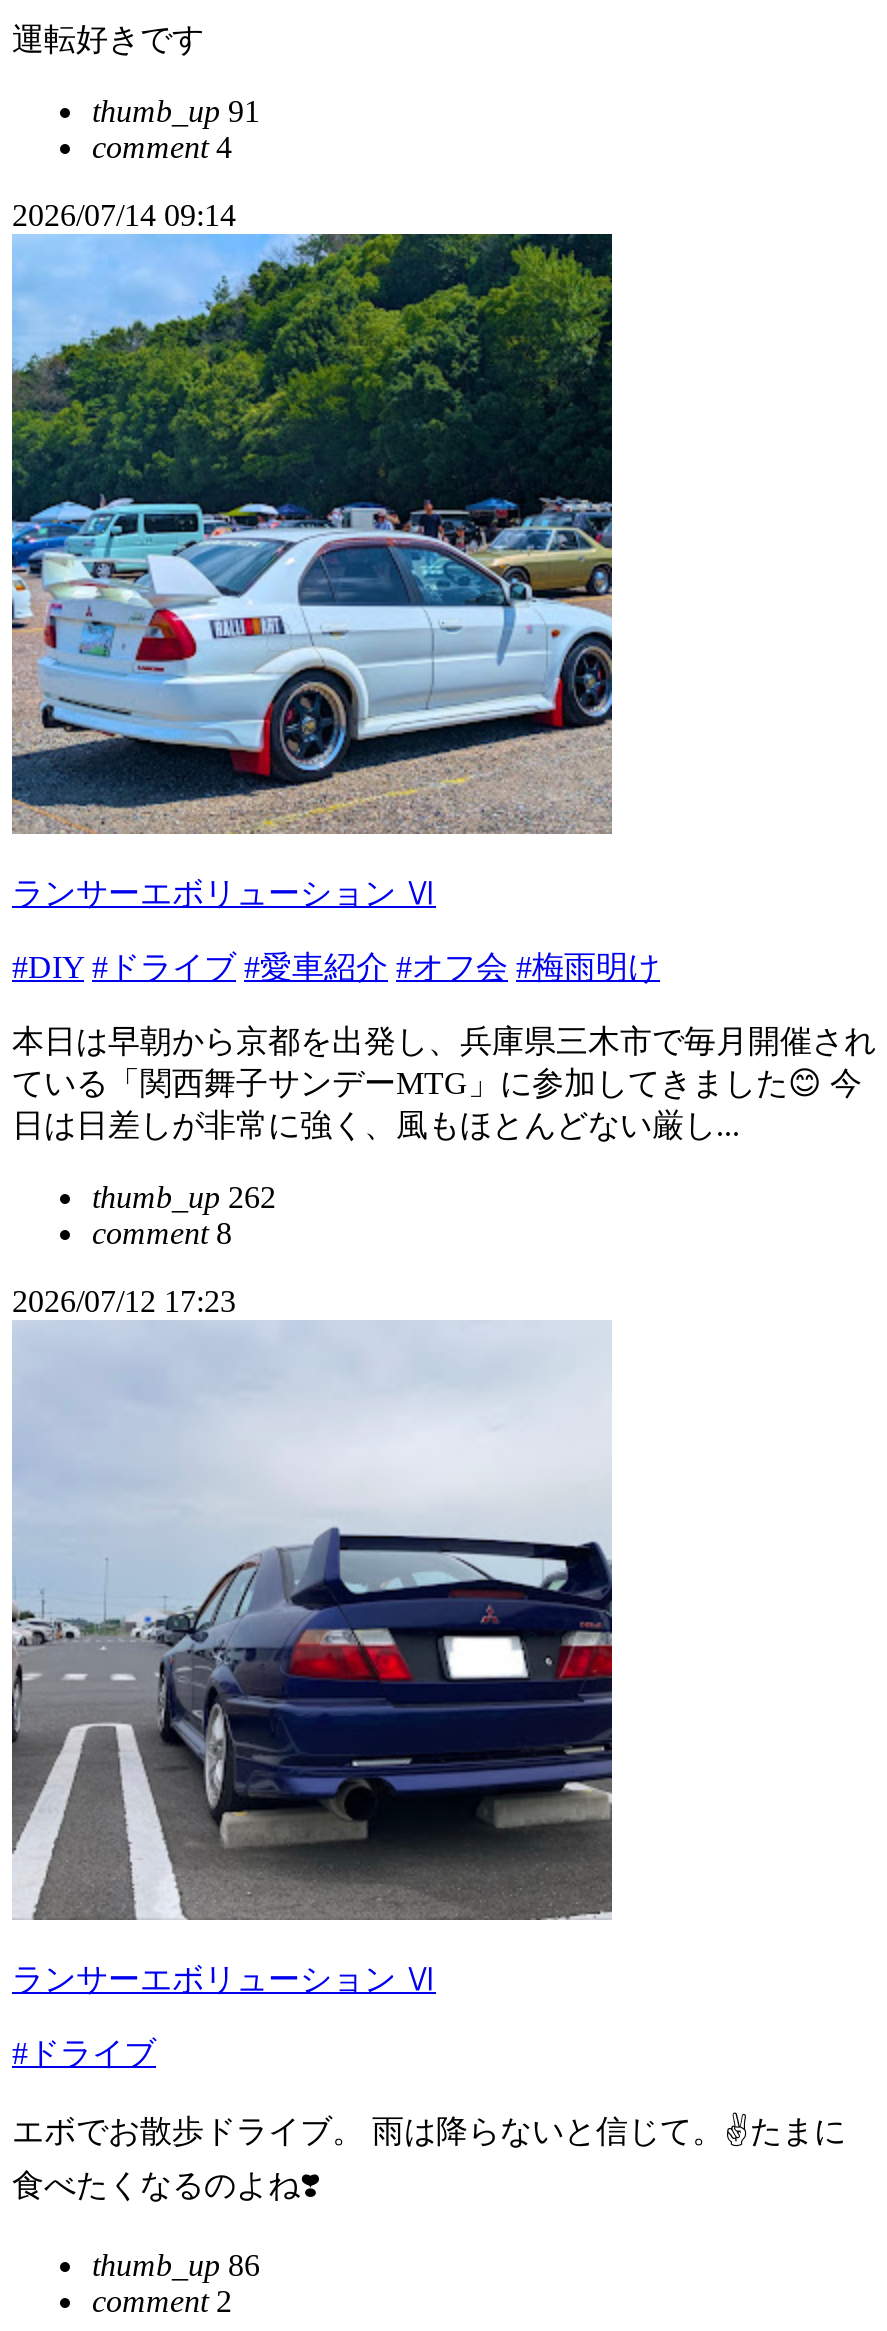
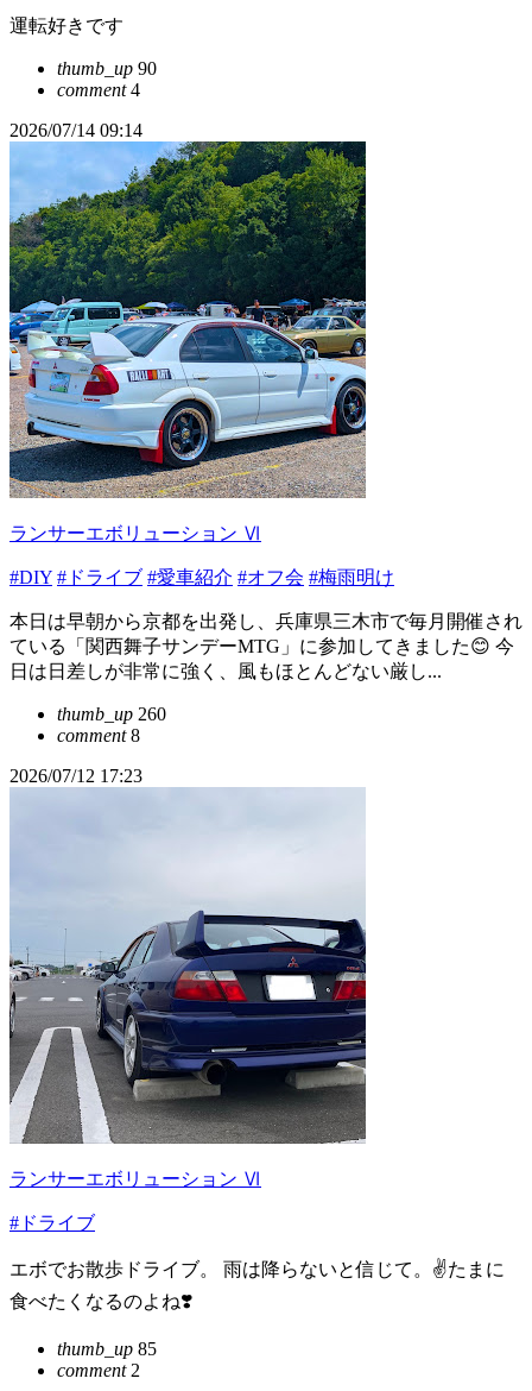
[92,94,260,128] thumb_up 91 -> [57,58,157,78] thumb_up 90
[92,1180,276,1214] thumb_up 262 -> [57,704,166,724] thumb_up 260
[92,2248,260,2282] thumb_up 86 -> [57,1339,157,1359] thumb_up 85

